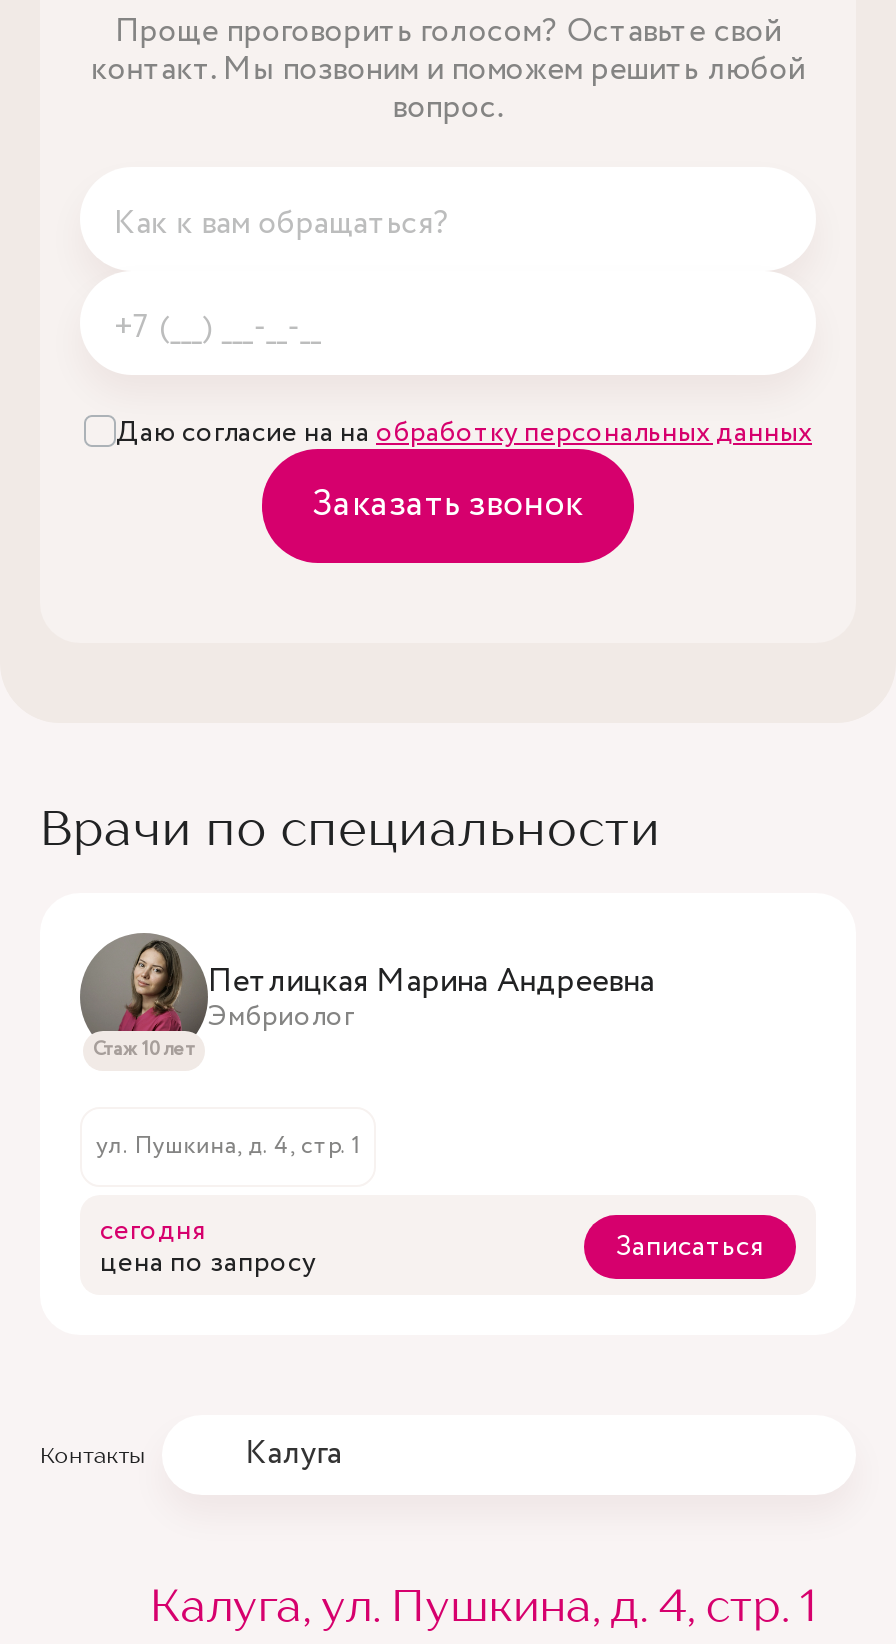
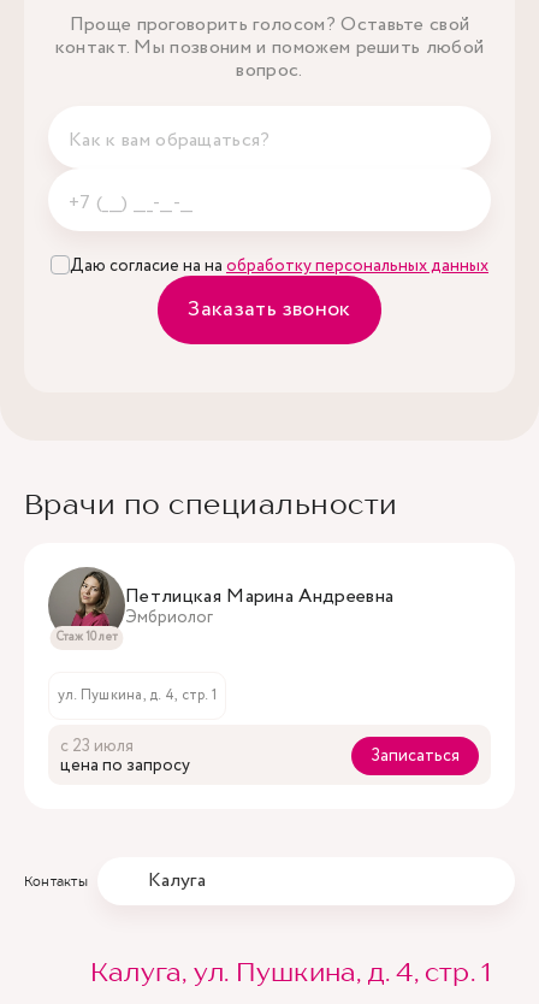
[100,1211,206,1251] сегодня -> [60,734,134,758] с 23 июля

